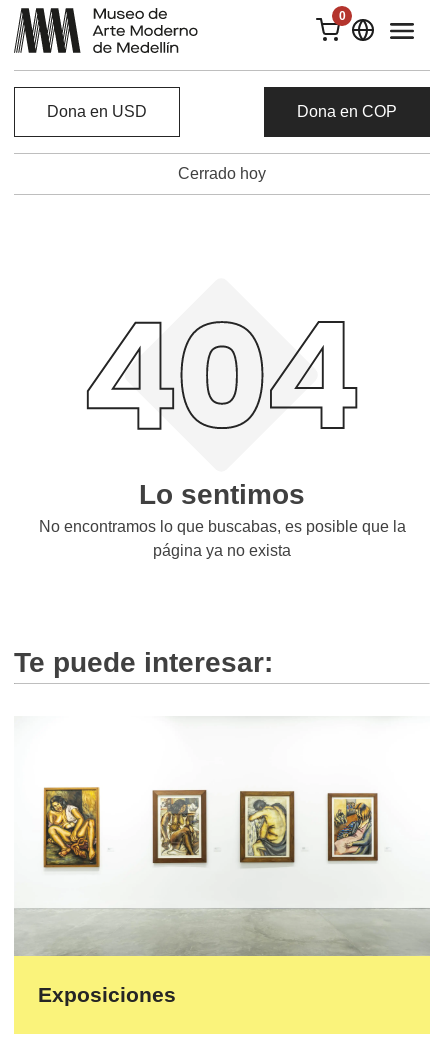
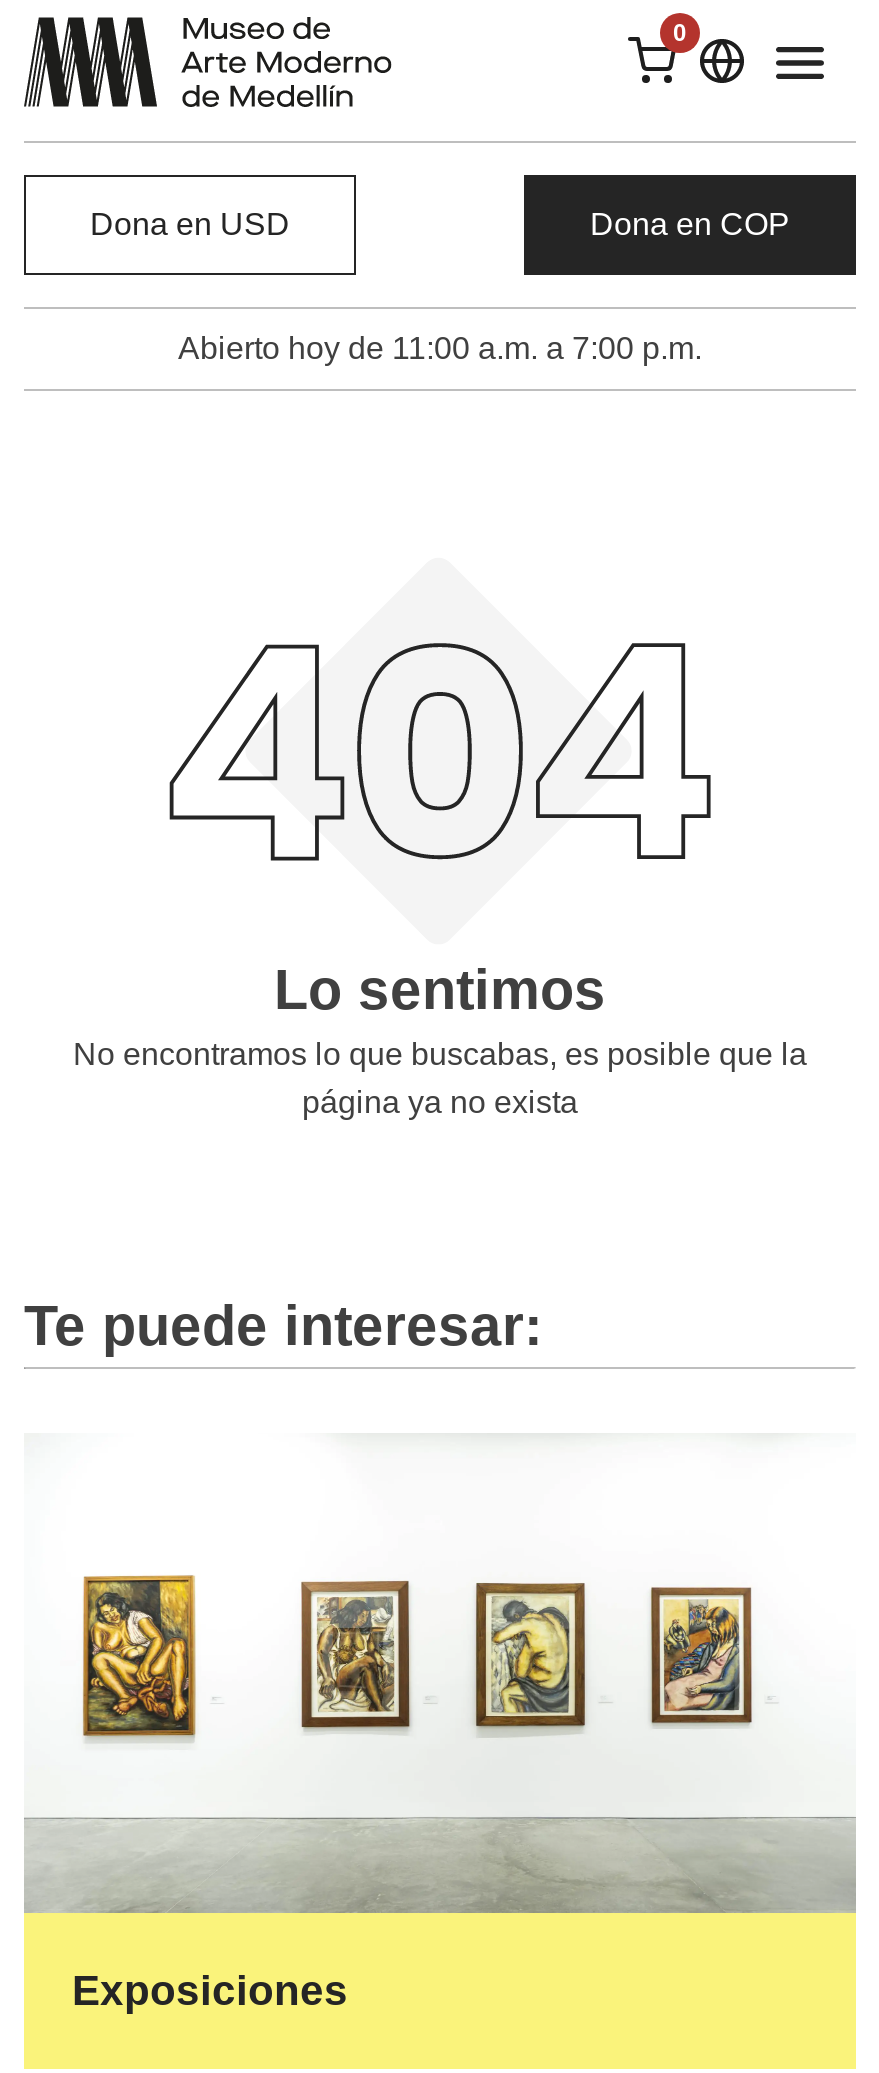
[178,165,266,182] Cerrado hoy -> [178,331,702,365] Abierto hoy de 11:00 a.m. a 7:00 p.m.

